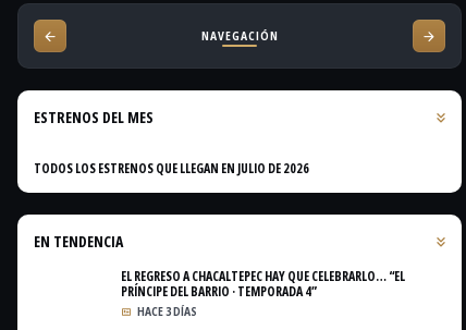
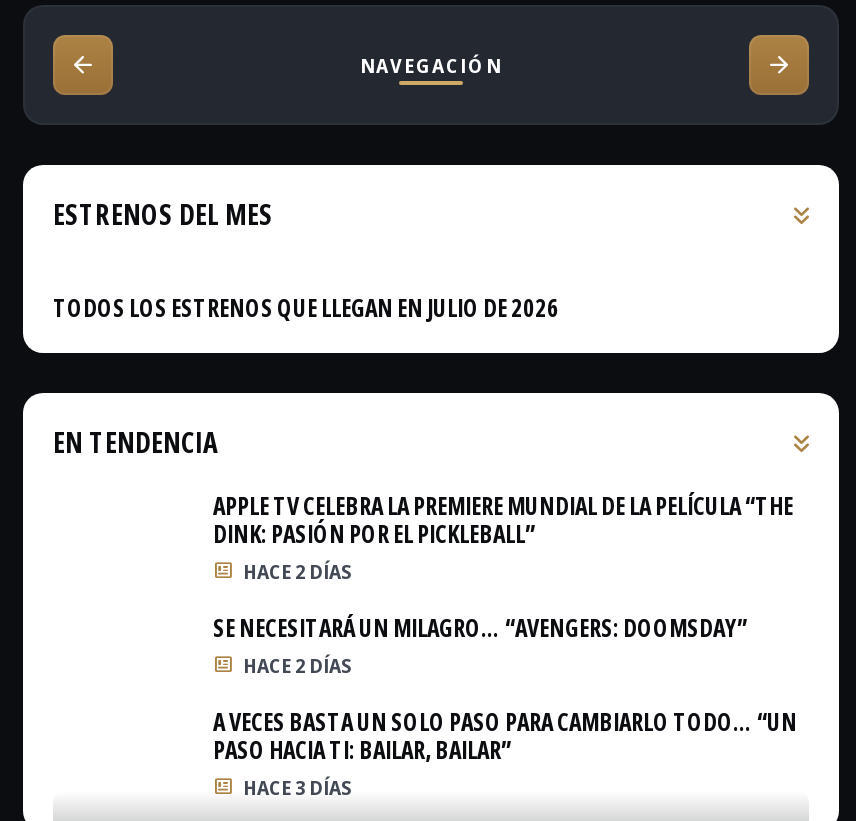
[121,267,405,300] EL REGRESO A CHACALTEPEC HAY QUE CELEBRARLO… “EL | PRÍNCIPE DEL BARRIO · TEMPORADA 4” -> [213,489,797,767] APPLE TV CELEBRA LA PREMIERE MUNDIAL DE LA PELÍCULA “THE | DINK: PASIÓN POR EL PICKLEBALL” | HACE 2 DÍAS | SE NECESITARÁ UN MILAGRO… “AVENGERS: DOOMSDAY” | HACE 2 DÍAS | A VECES BASTA UN SOLO PASO PARA CAMBIARLO TODO… “UN | PASO HACIA TI: BAILAR, BAILAR”

